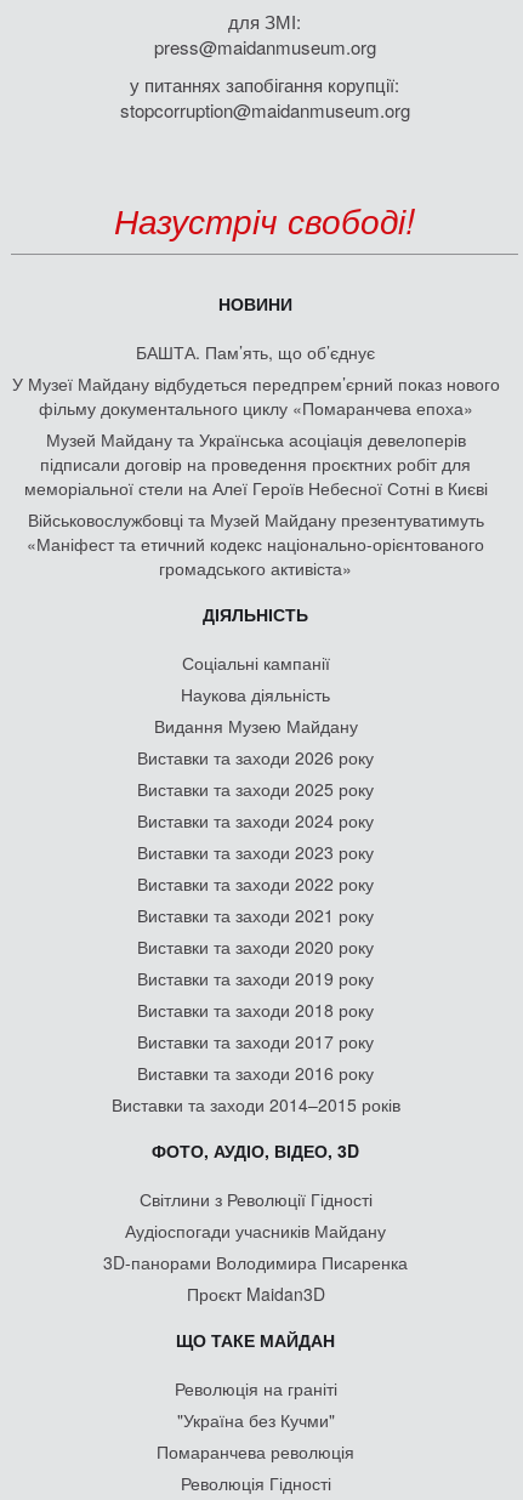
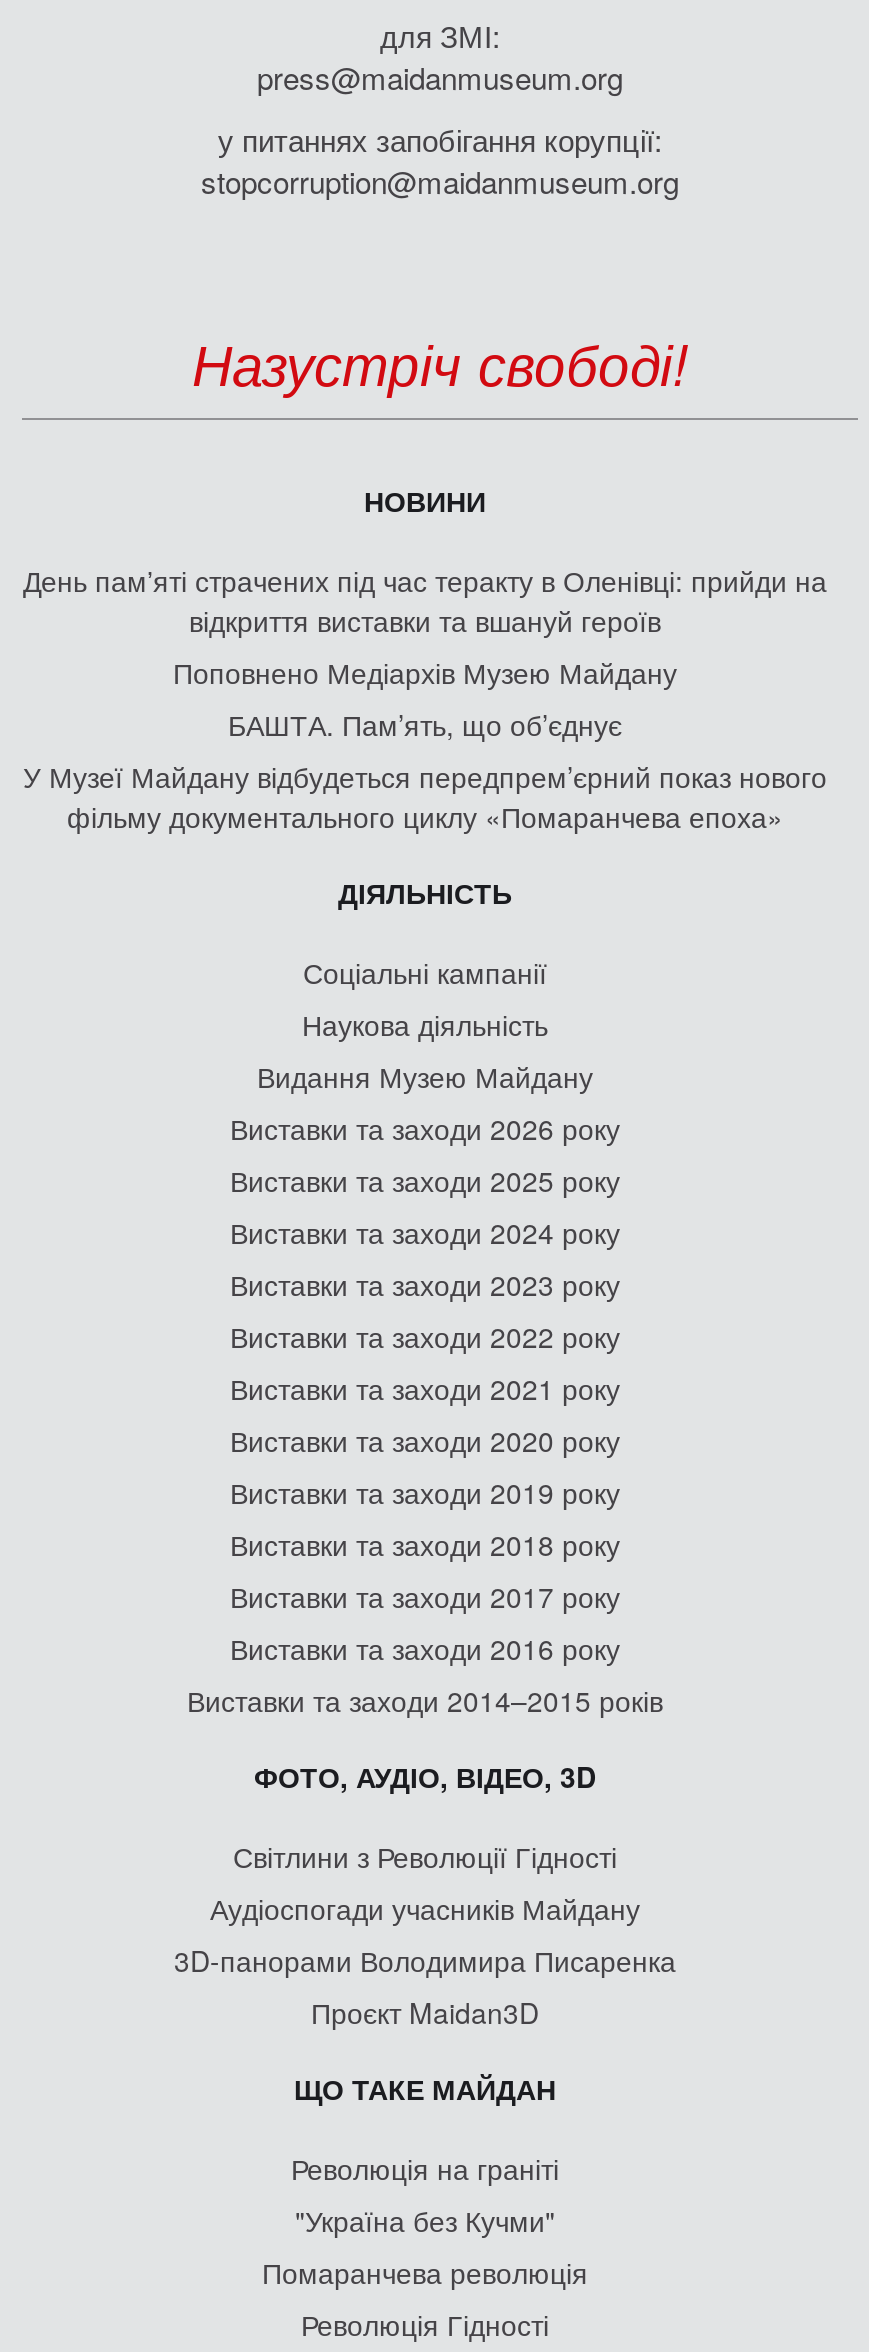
none -> [23,560,827,692] День памʼяті страчених під час теракту в Оленівці: прийди на | відкриття виставки та вшануй героїв | Поповнено Медіархів Музею Майдану
moved [12,340,499,420] -> [23,704,827,836]: БАШТА. Пам’ять, що об’єднує | У Музеї Майдану відбудеться передпрем’єрний показ нового | фільму документального циклу «Помаранчева епоха»
[24,427,487,580] Музей Майдану та Українська асоціація девелоперів | підписали договір на проведення проєктних робіт для | меморіальної стели на Алеї Героїв Небесної Сотні в Києві | Військовослужбовці та Музей Майдану презентуватимуть | «Маніфест та етичний кодекс національно-орієнтованого | громадського активіста» -> none

